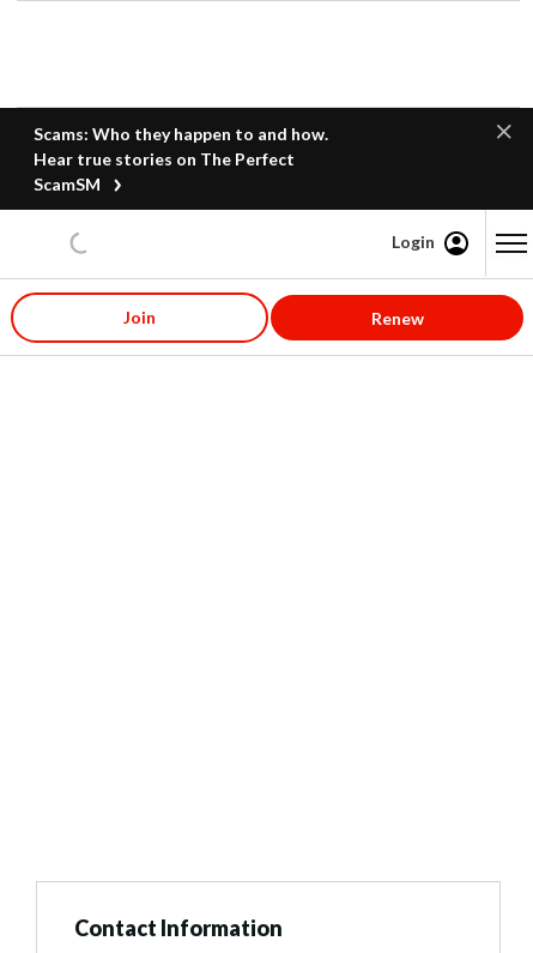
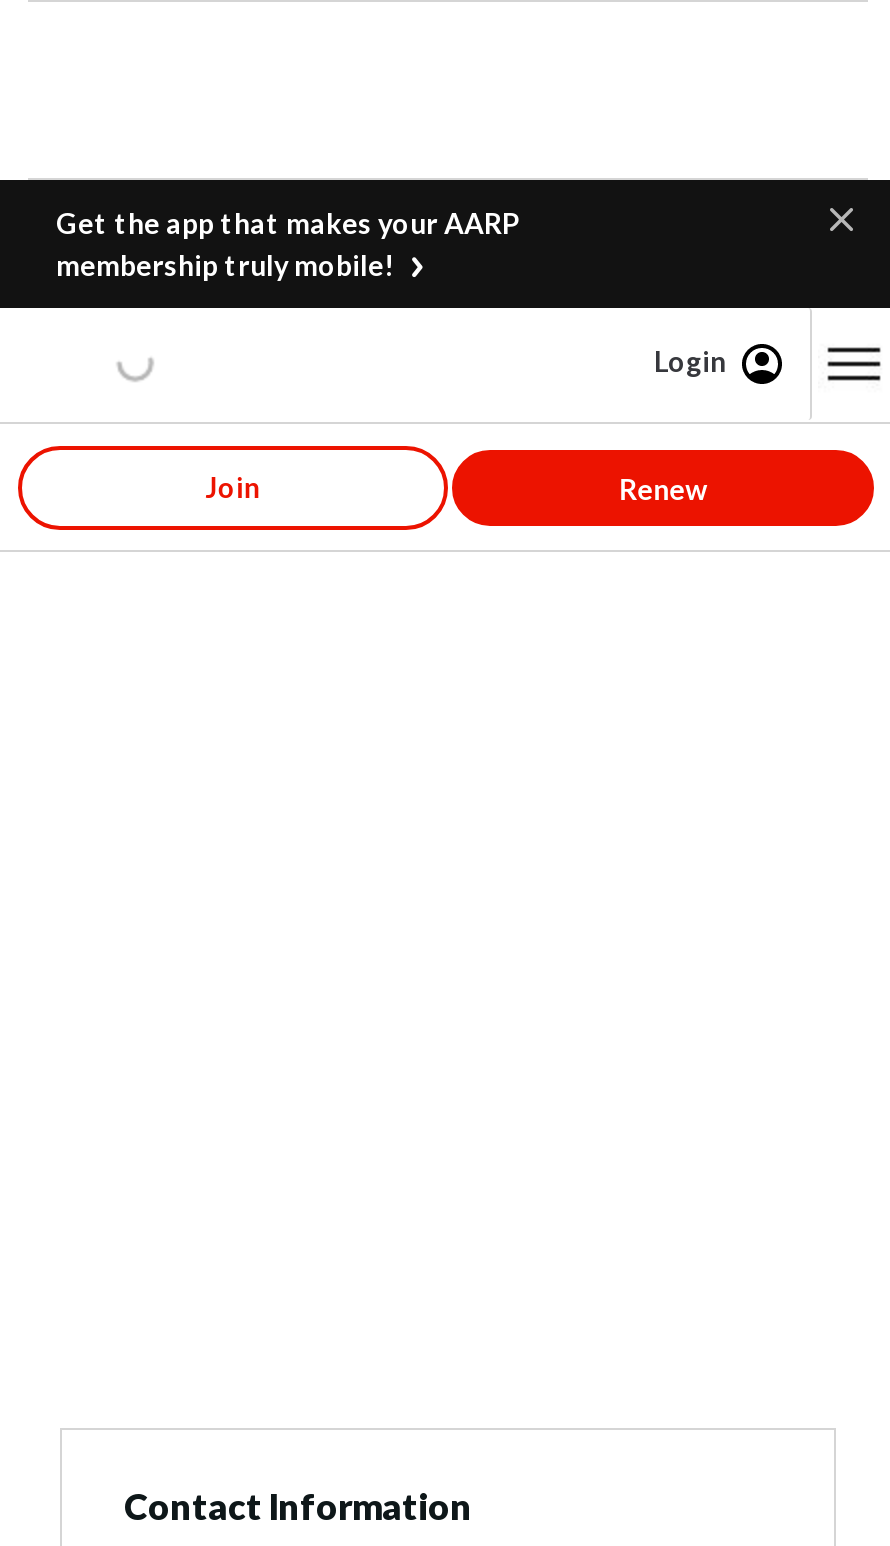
[34,123,328,194] Scams: Who they happen to and how. | Hear true stories on The Perfect | ScamSM -> [56,206,520,282] Get the app that makes your AARP | membership truly mobile!

